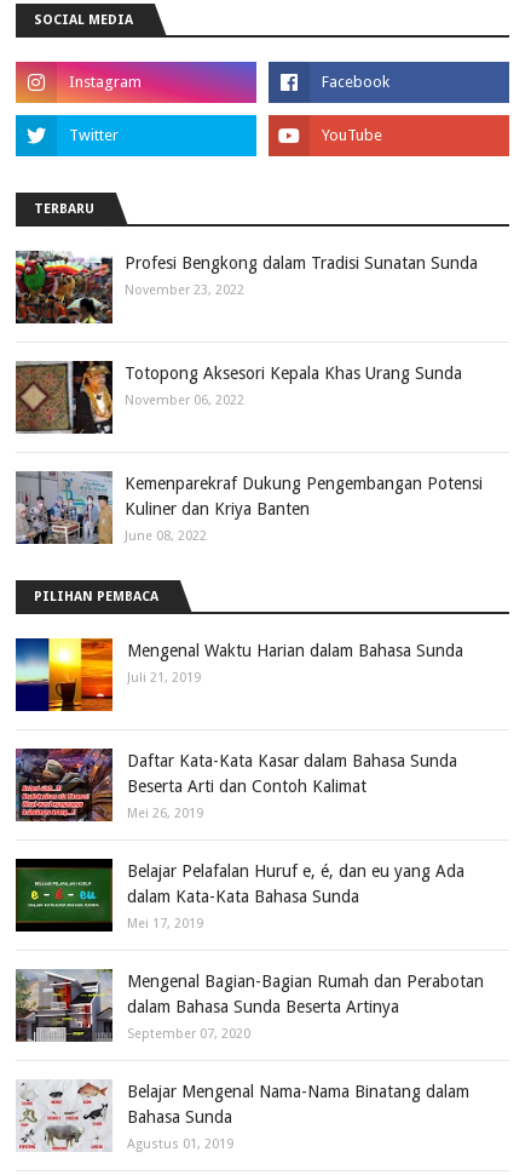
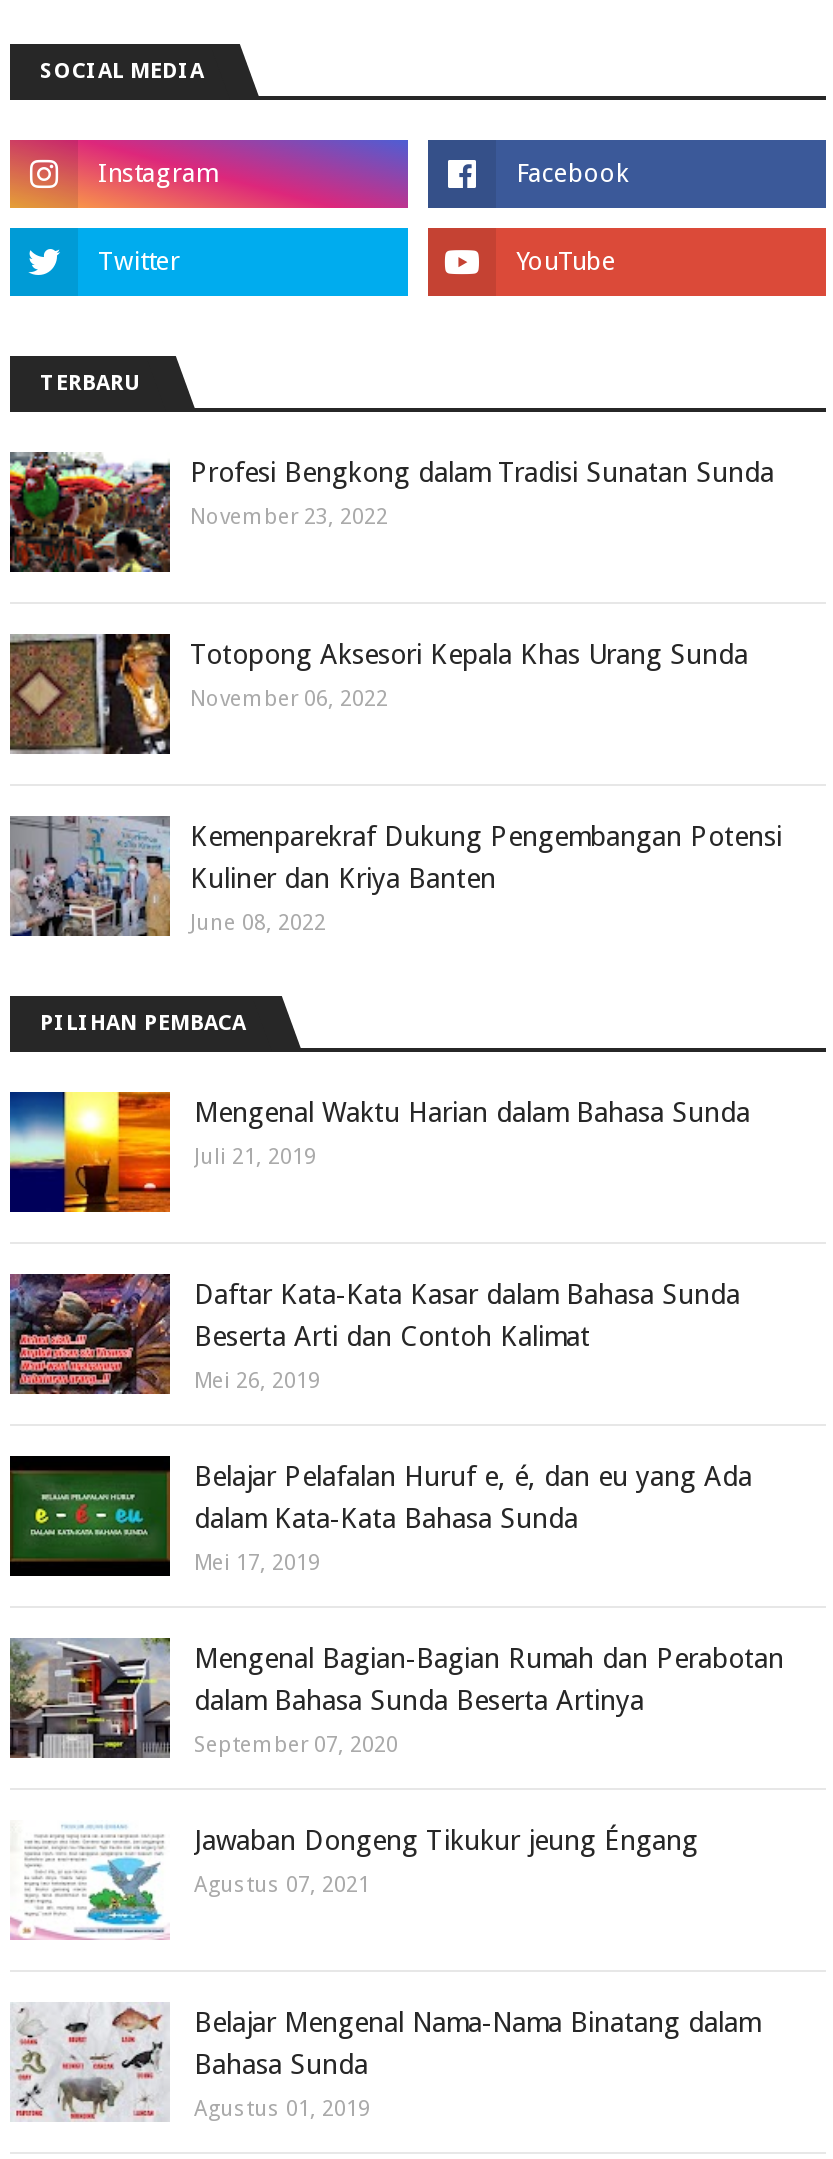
none -> [10,1824,698,1938] [image] | Jawaban Dongeng Tikukur jeung Éngang | Agustus 07, 2021

